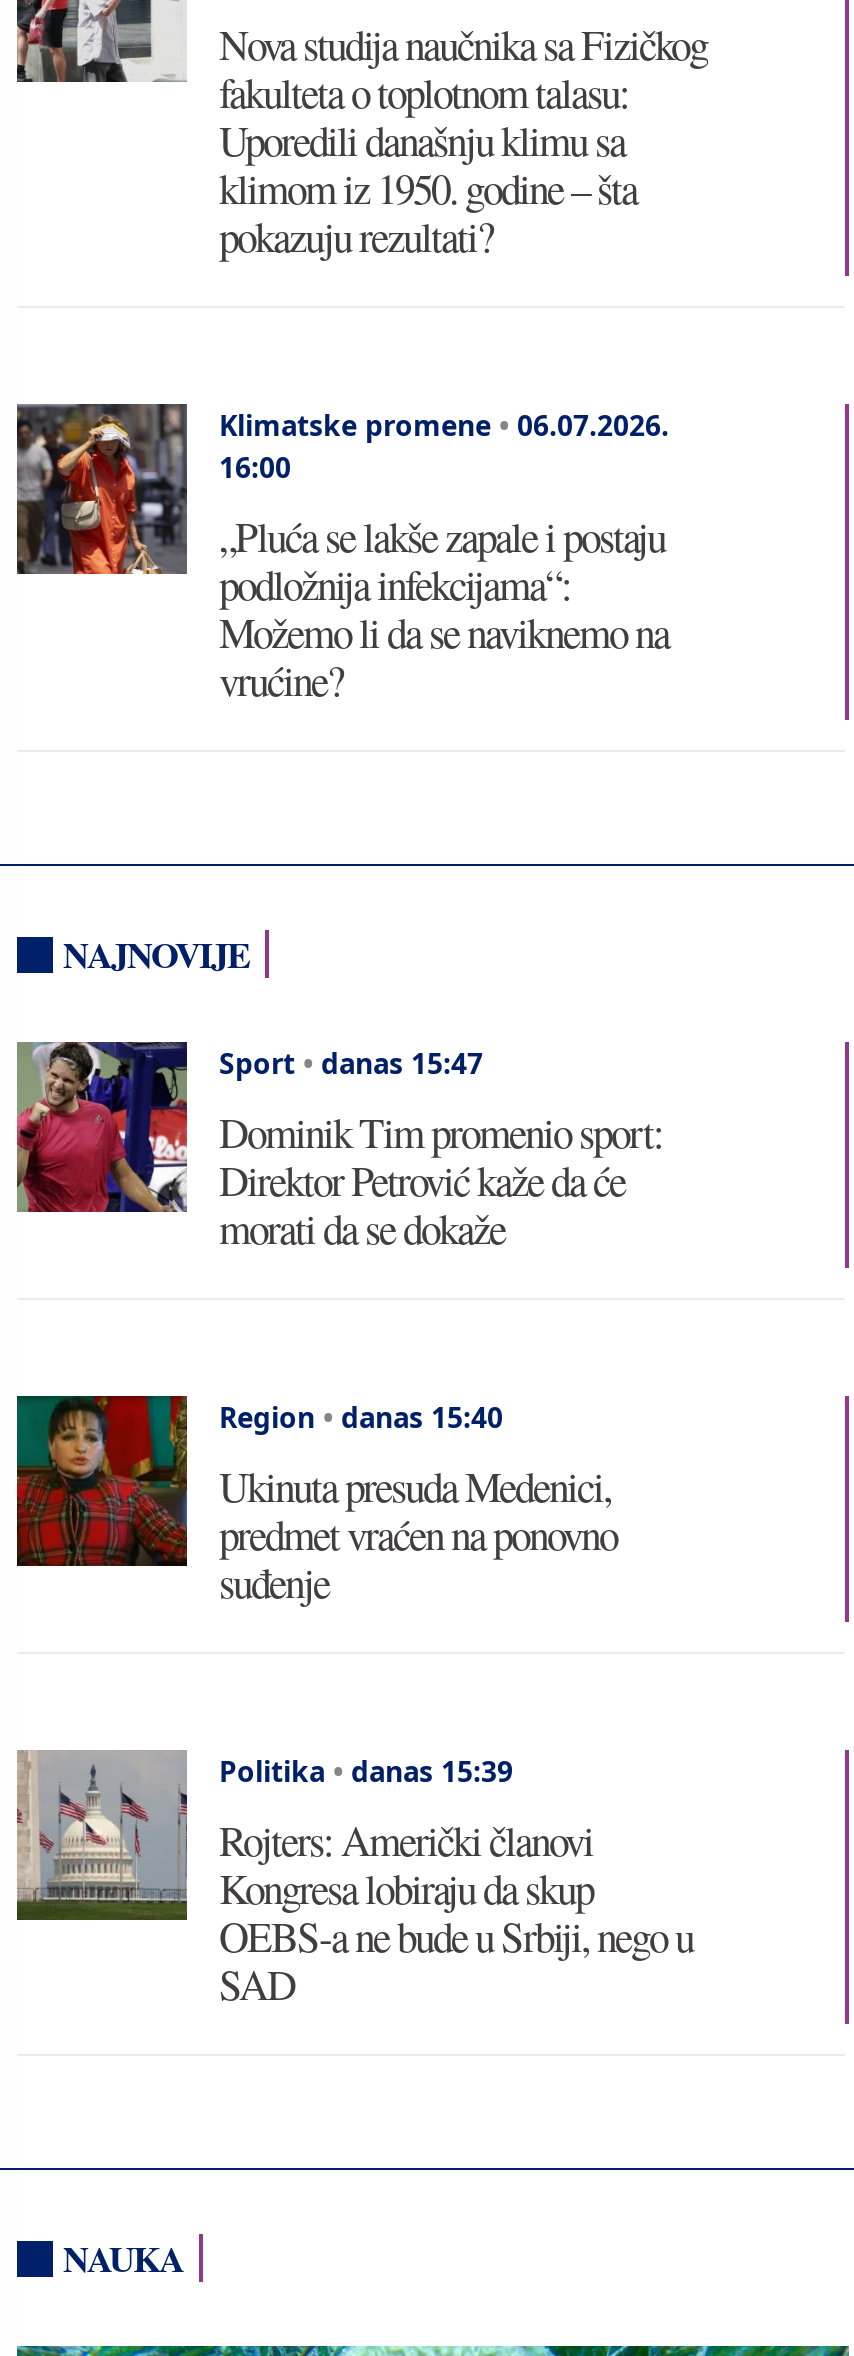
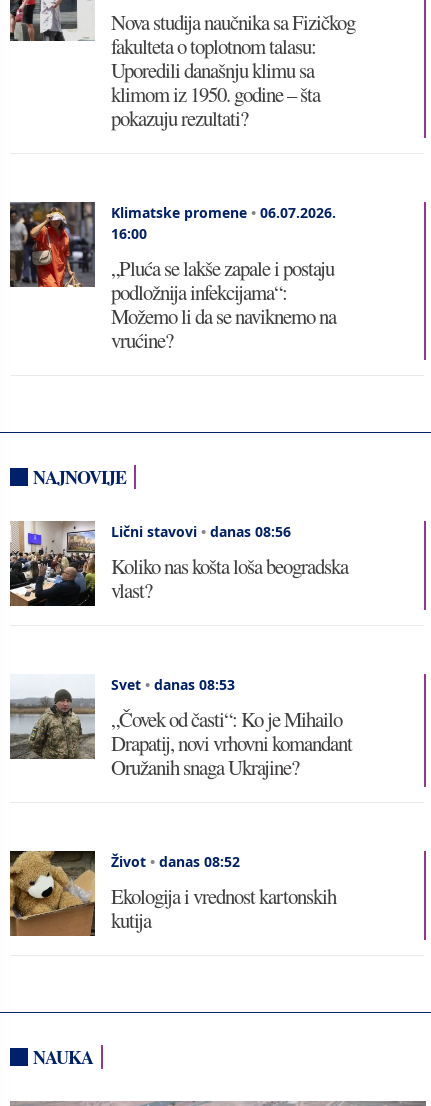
[15,1040,663,1256] [image] | Sport • danas 15:47 | Dominik Tim promenio sport: | Direktor Petrović kaže da će | morati da se dokaže -> [9,520,348,607] [image] | Lični stavovi • danas 08:56 | Koliko nas košta loša beogradska | vlast?
[15,1394,617,1610] [image] | Region • danas 15:40 | Ukinuta presuda Medenici, | predmet vraćen na ponovno | suđenje -> [9,675,352,781] [image] | Svet • danas 08:53 | „Čovek od časti“: Ko je Mihailo | Drapatij, novi vrhovni komandant | Oružanih snaga Ukrajine?
[15,1750,693,2012] [image] | Politika • danas 15:39 | Rojters: Američki članovi | Kongresa lobiraju da skup | OEBS-a ne bude u Srbiji, nego u | SAD -> [10,850,336,937] [image] | Život • danas 08:52 | Ekologija i vrednost kartonskih | kutija

